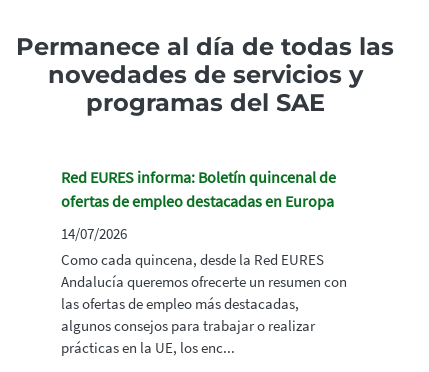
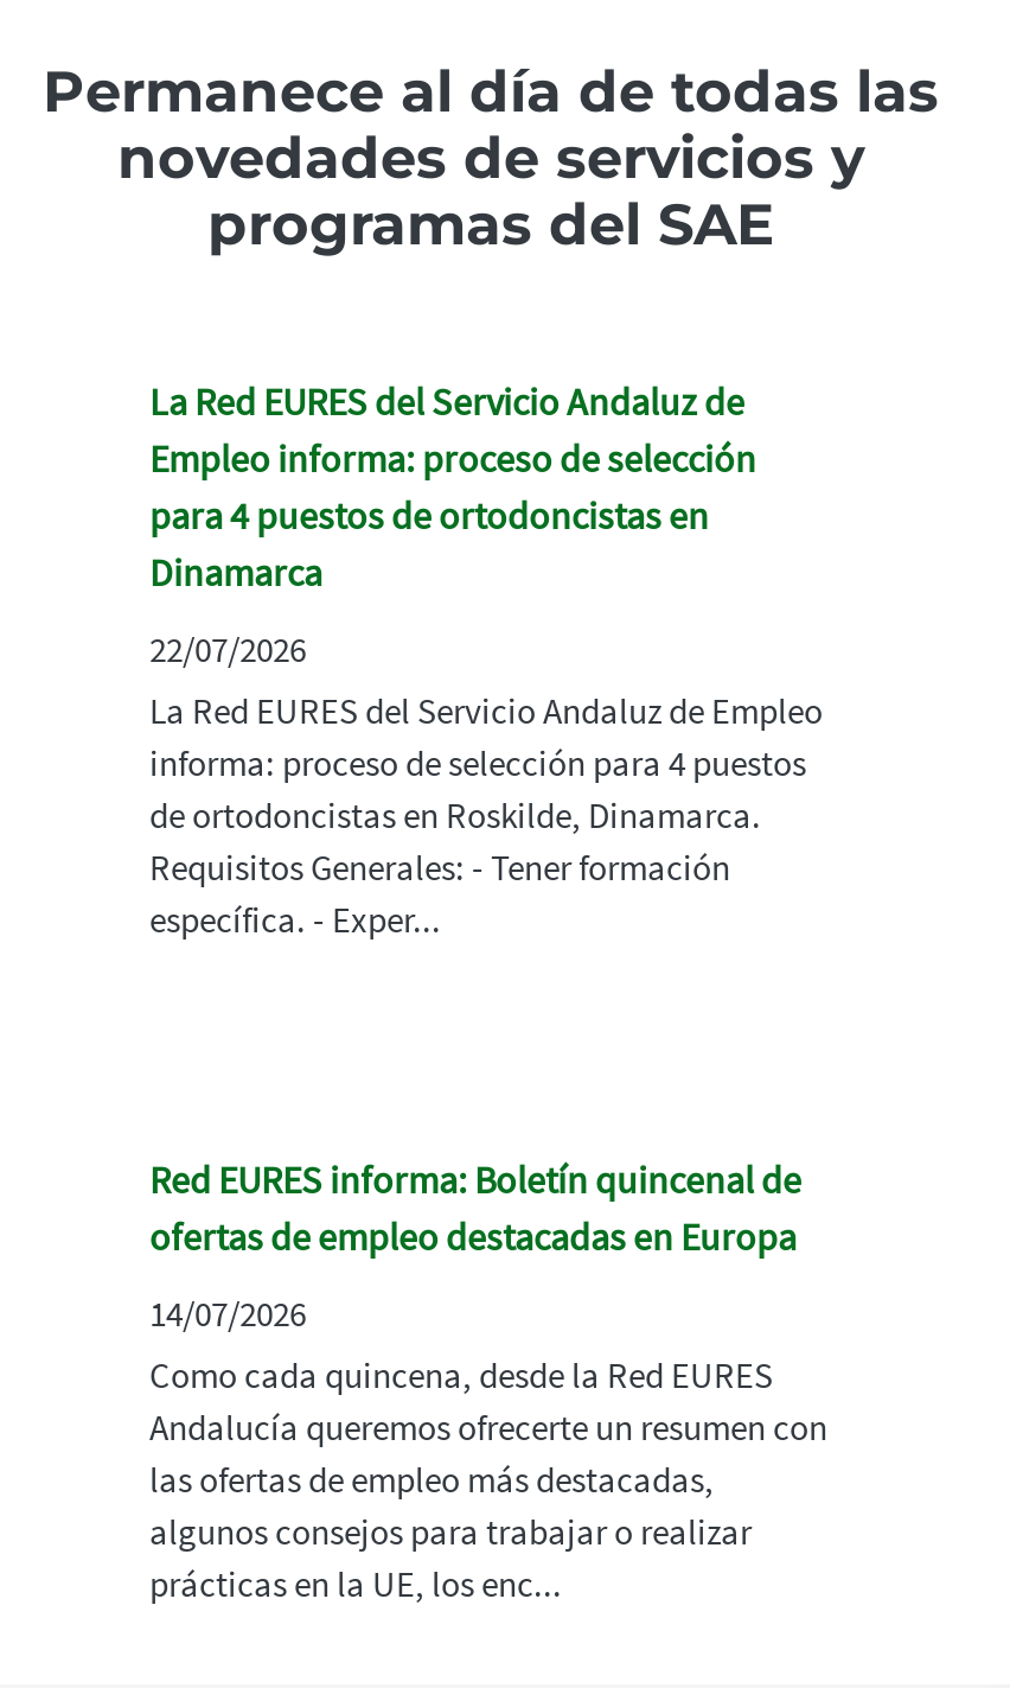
none -> [149,377,823,942] La Red EURES del Servicio Andaluz de | Empleo informa: proceso de selección | para 4 puestos de ortodoncistas en | Dinamarca | 22/07/2026 | La Red EURES del Servicio Andaluz de Empleo | informa: proceso de selección para 4 puestos | de ortodoncistas en Roskilde, Dinamarca. | Requisitos Generales: - Tener formación | específica. - Exper...

